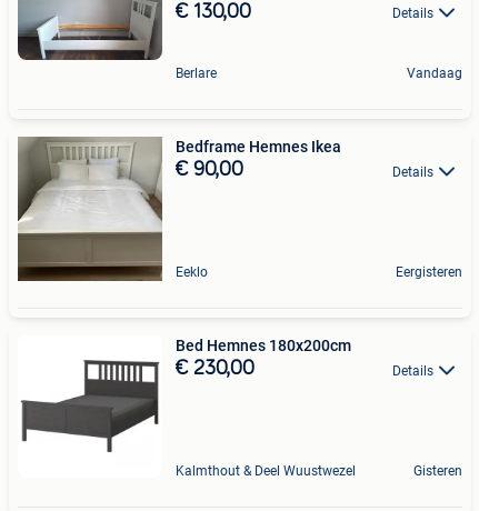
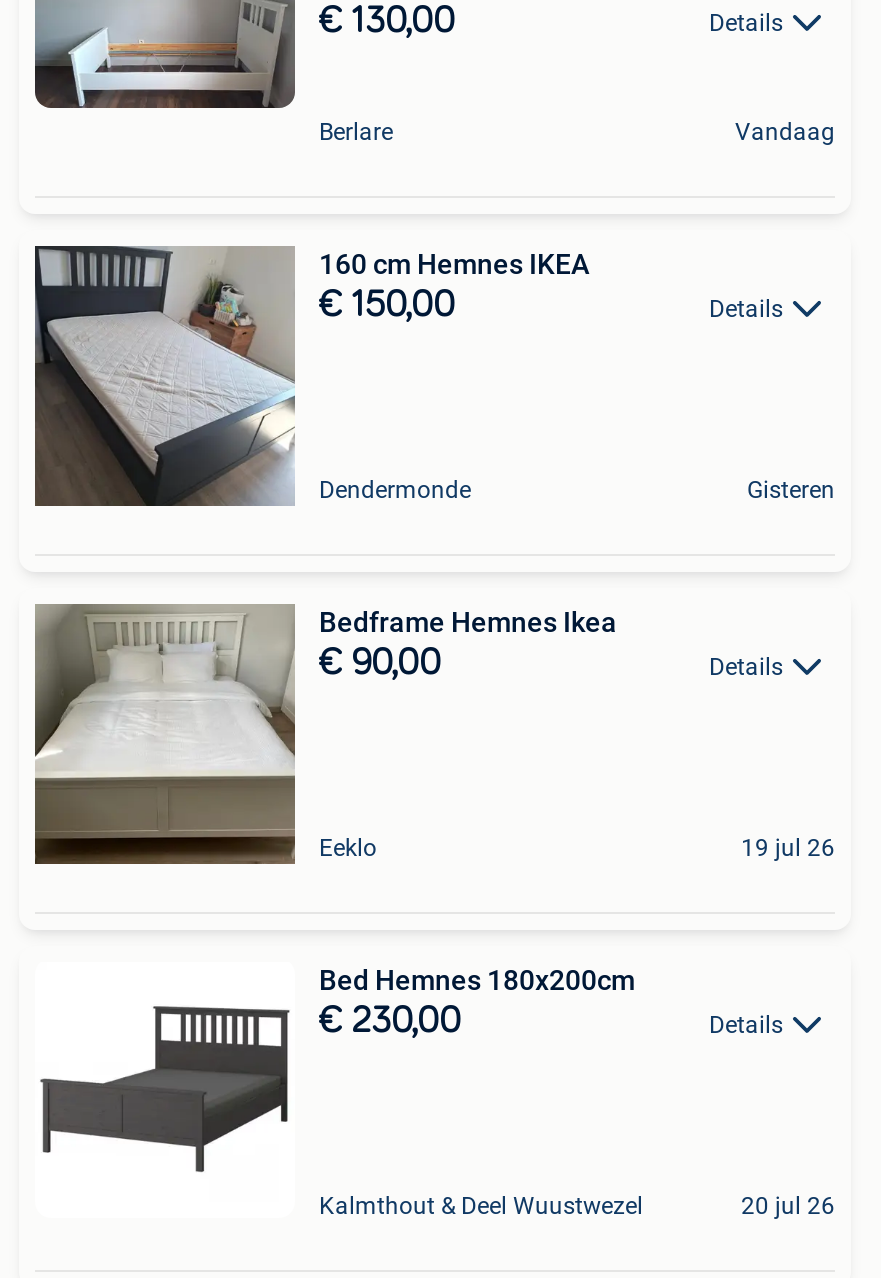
none -> [35,244,783,506] [image] | 160 cm Hemnes IKEA | € 150,00 | Details
none -> [319,477,835,505] Dendermonde | Gisteren
[396,265,462,280] Eergisteren -> [741,835,835,863] 19 jul 26
[413,464,462,479] Gisteren -> [741,1193,835,1221] 20 jul 26

